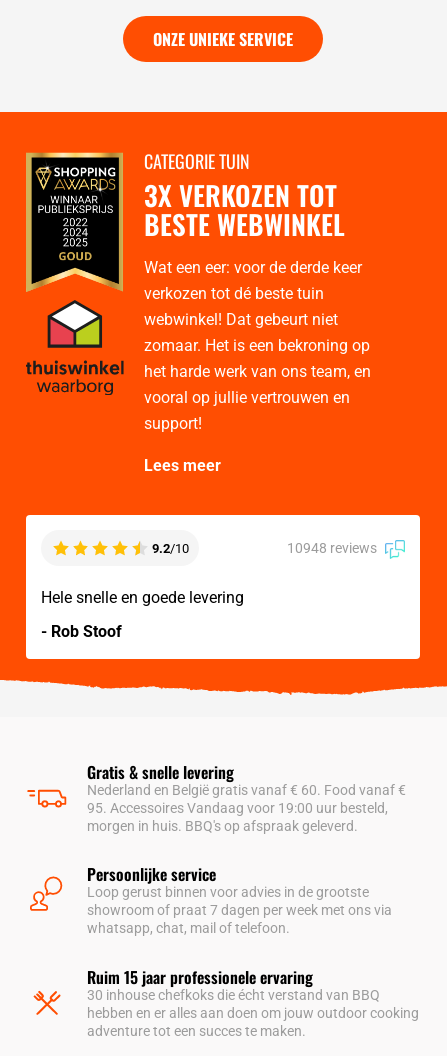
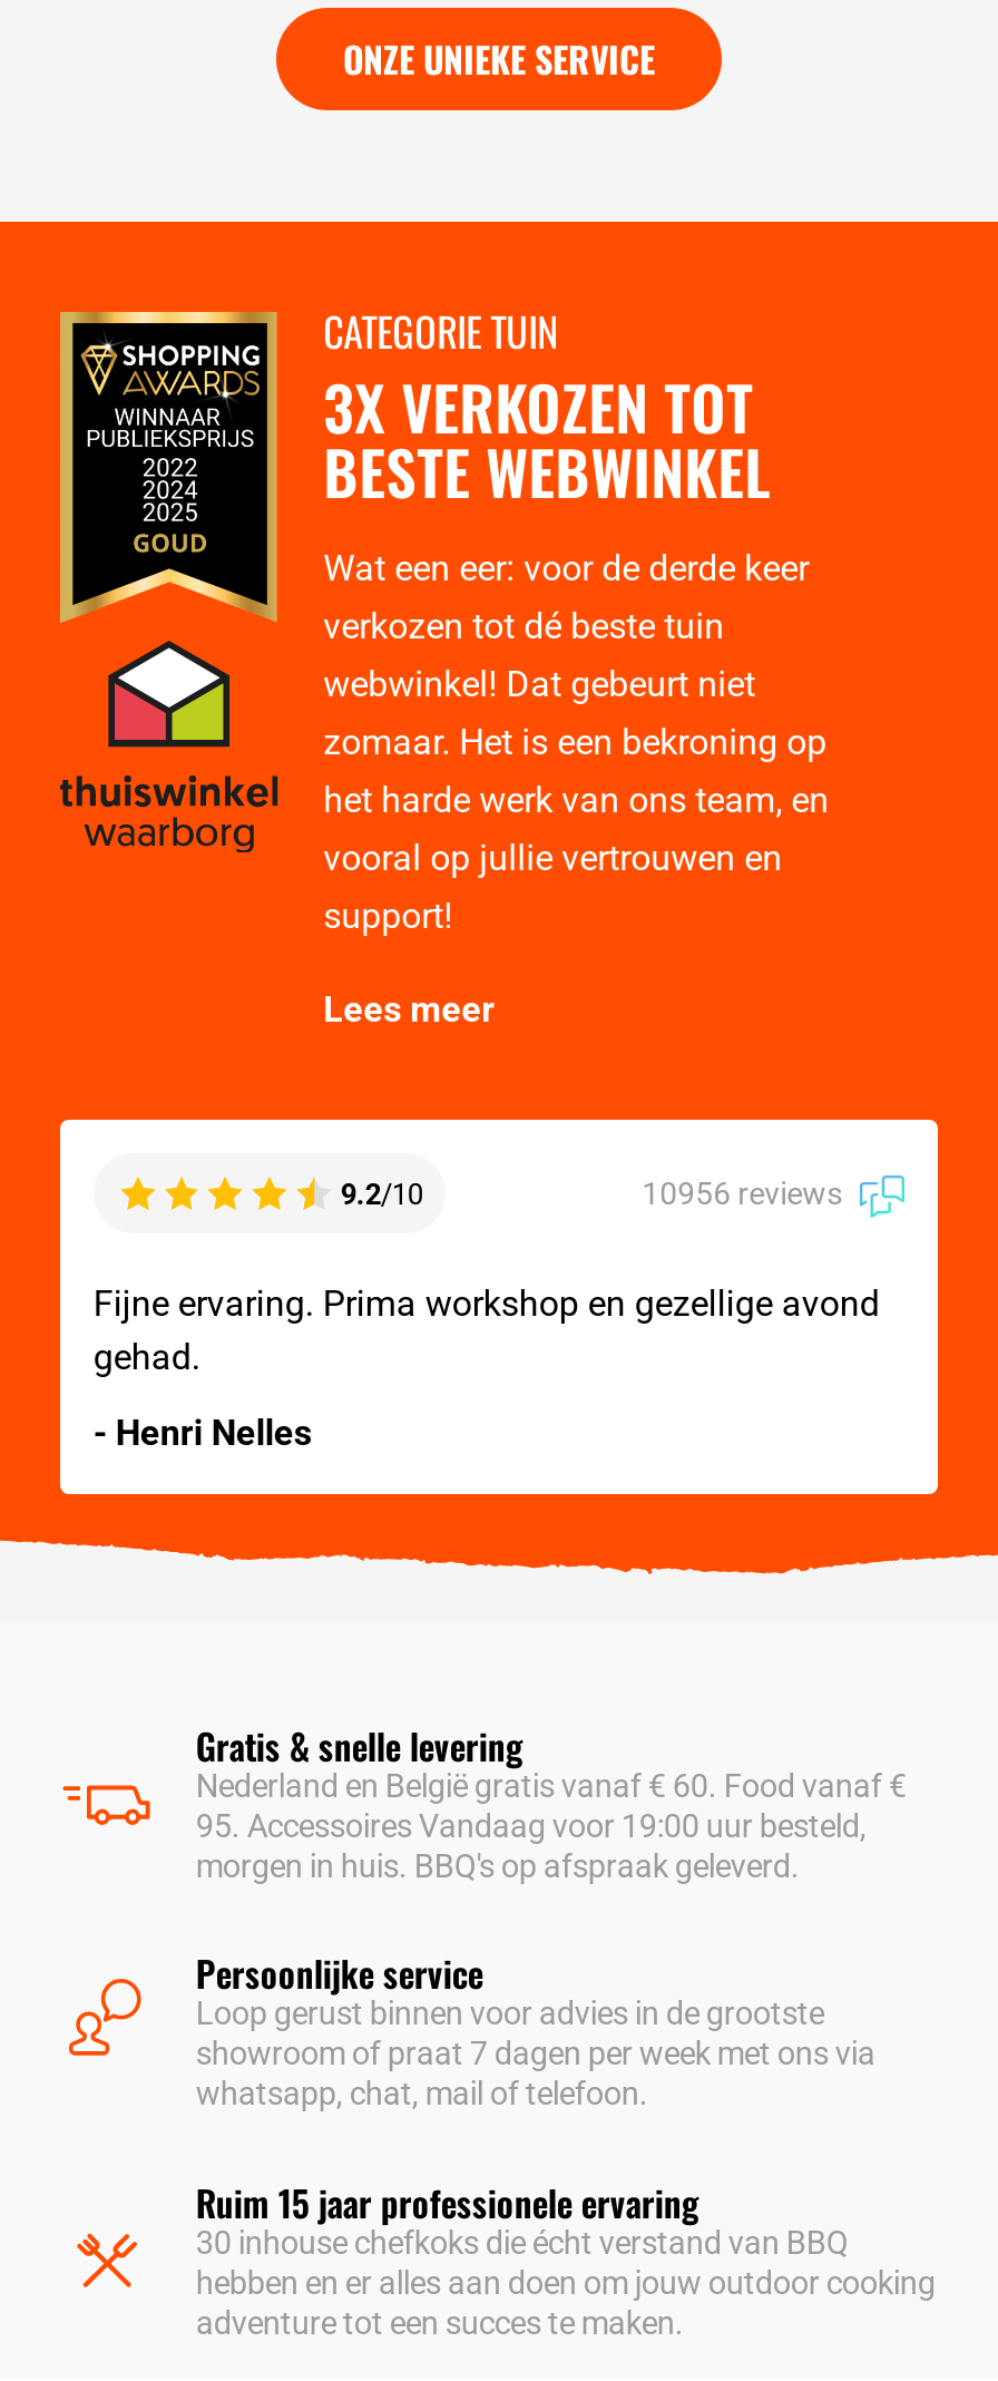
[287,540,380,556] 10948 reviews -> [642,1176,849,1212] 10956 reviews
[41,588,244,607] Hele snelle en goede levering -> [93,1283,880,1379] Fijne ervaring. Prima workshop en gezellige avond | gehad.
[41,622,122,641] - Rob Stoof -> [93,1412,312,1454] - Henri Nelles

